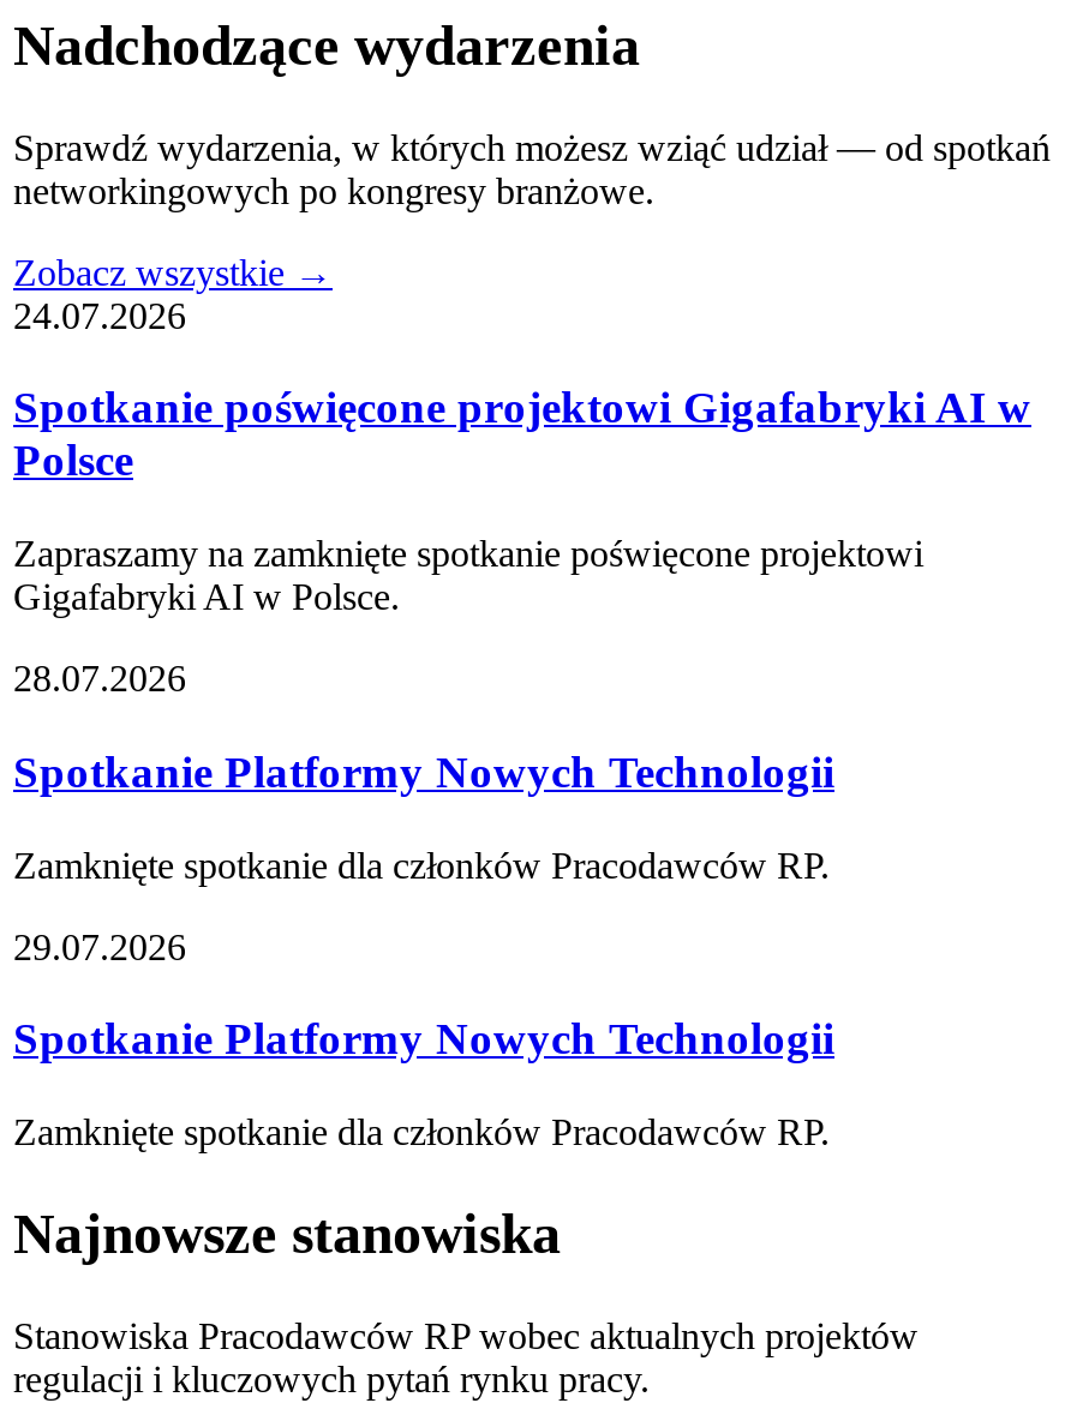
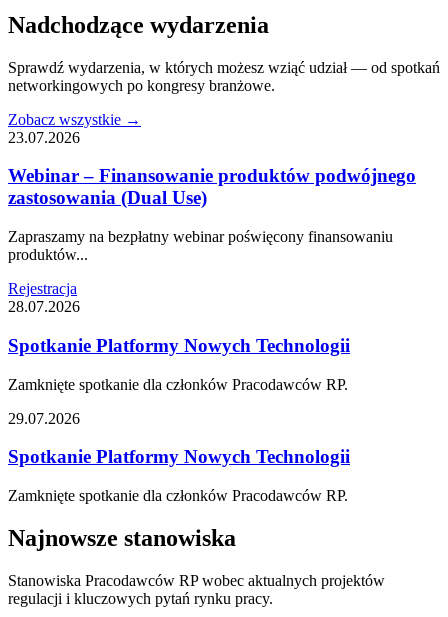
[13,295,1031,617] 24.07.2026 | Spotkanie poświęcone projektowi Gigafabryki AI w | Polsce | Zapraszamy na zamknięte spotkanie poświęcone projektowi | Gigafabryki AI w Polsce. -> [8,129,416,297] 23.07.2026 | Webinar – Finansowanie produktów podwójnego | zastosowania (Dual Use) | Zapraszamy na bezpłatny webinar poświęcony finansowaniu | produktów... | Rejestracja

